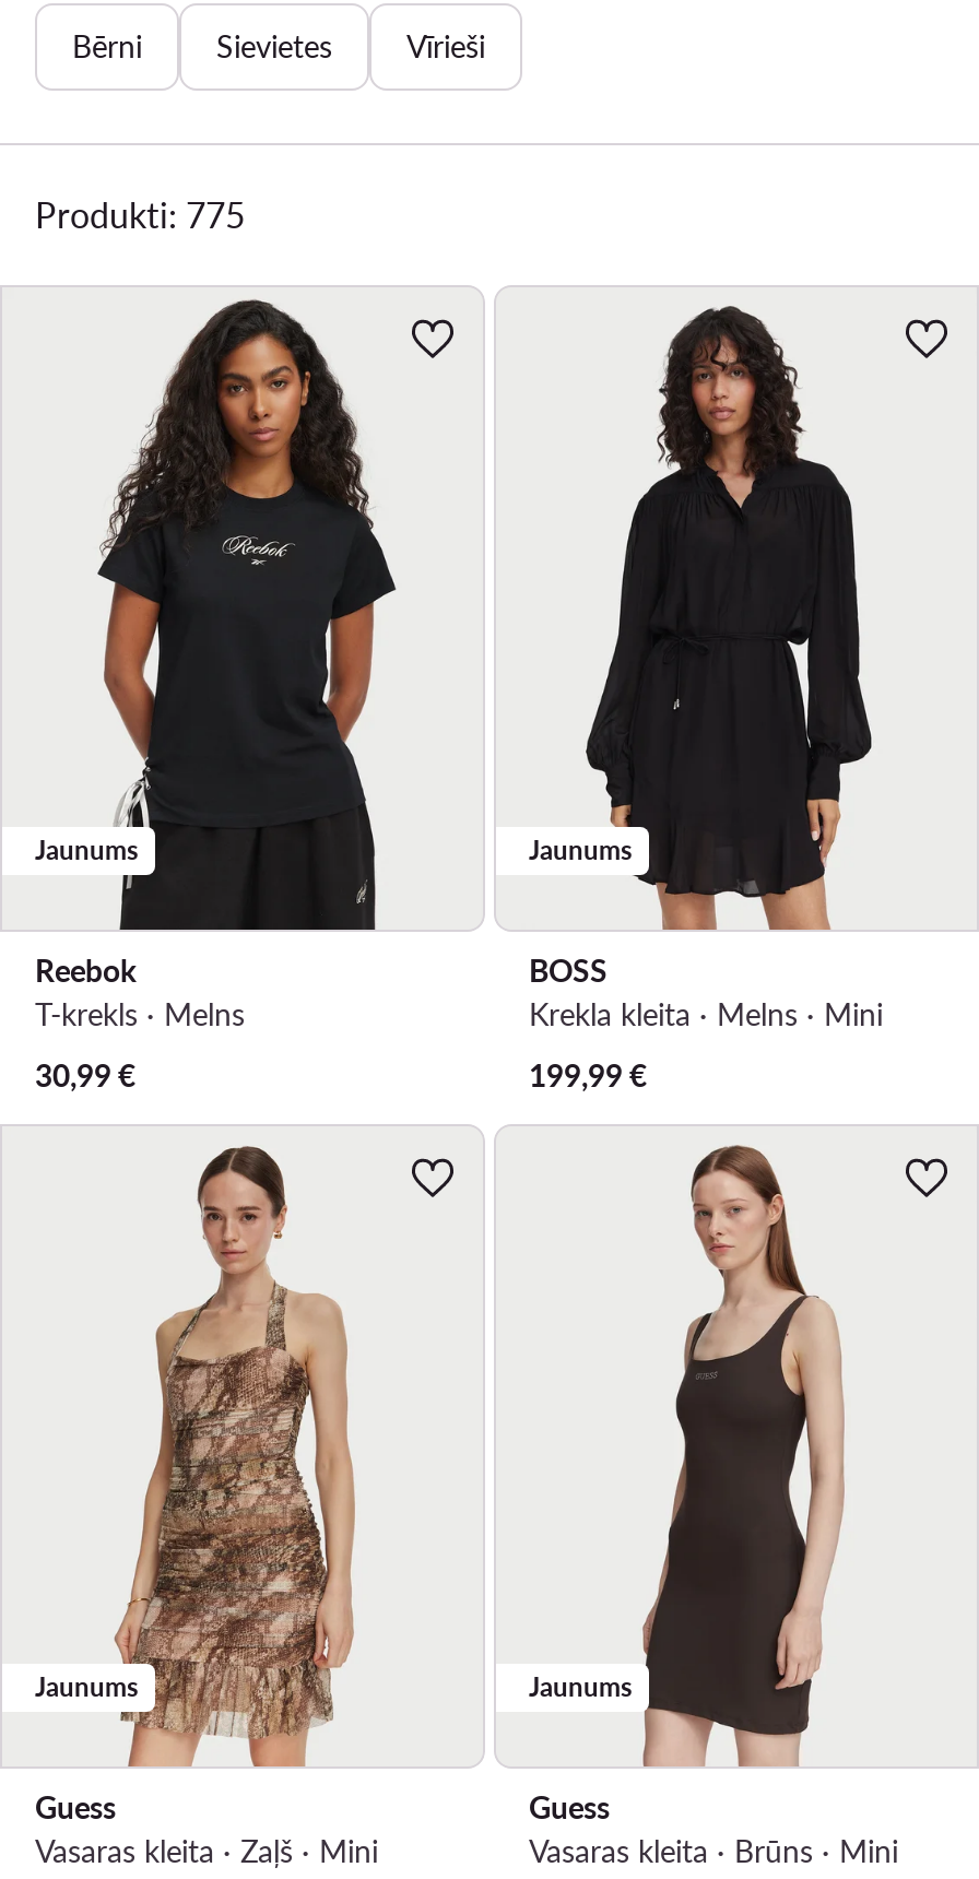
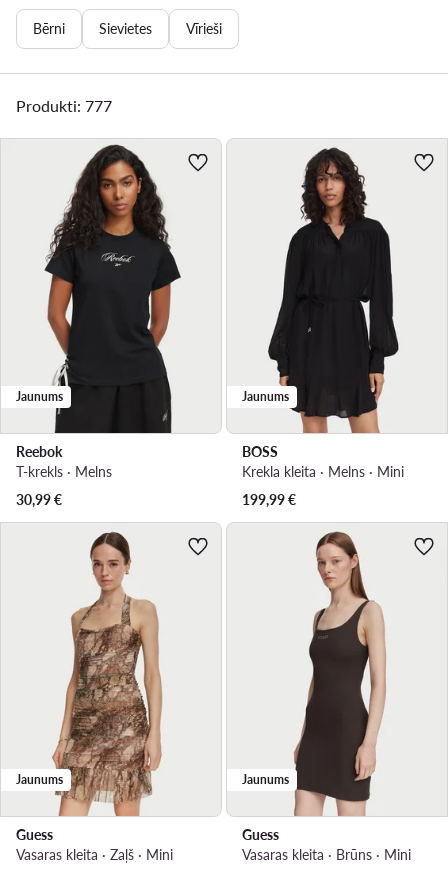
[35,193,245,235] Produkti: 775 -> [16,96,112,115] Produkti: 777

